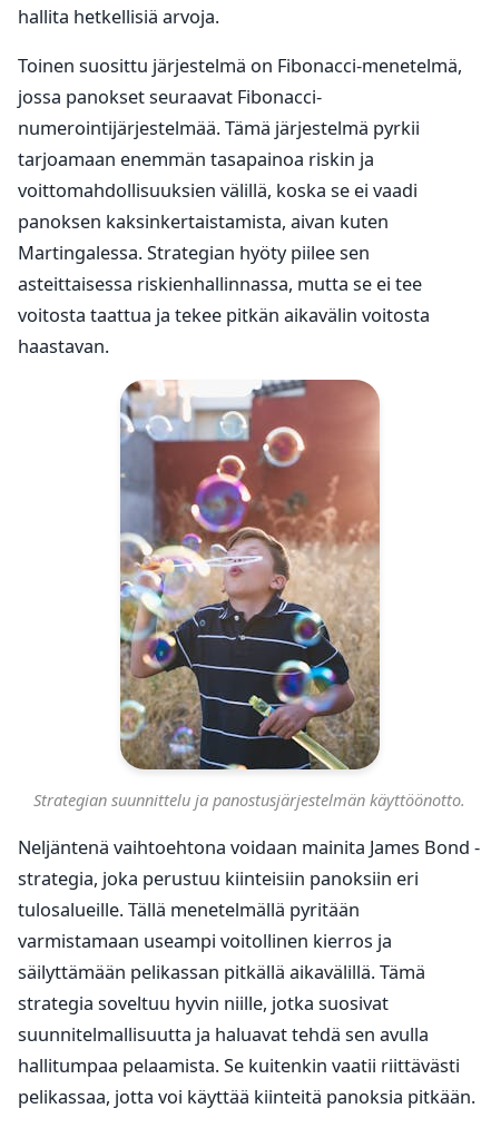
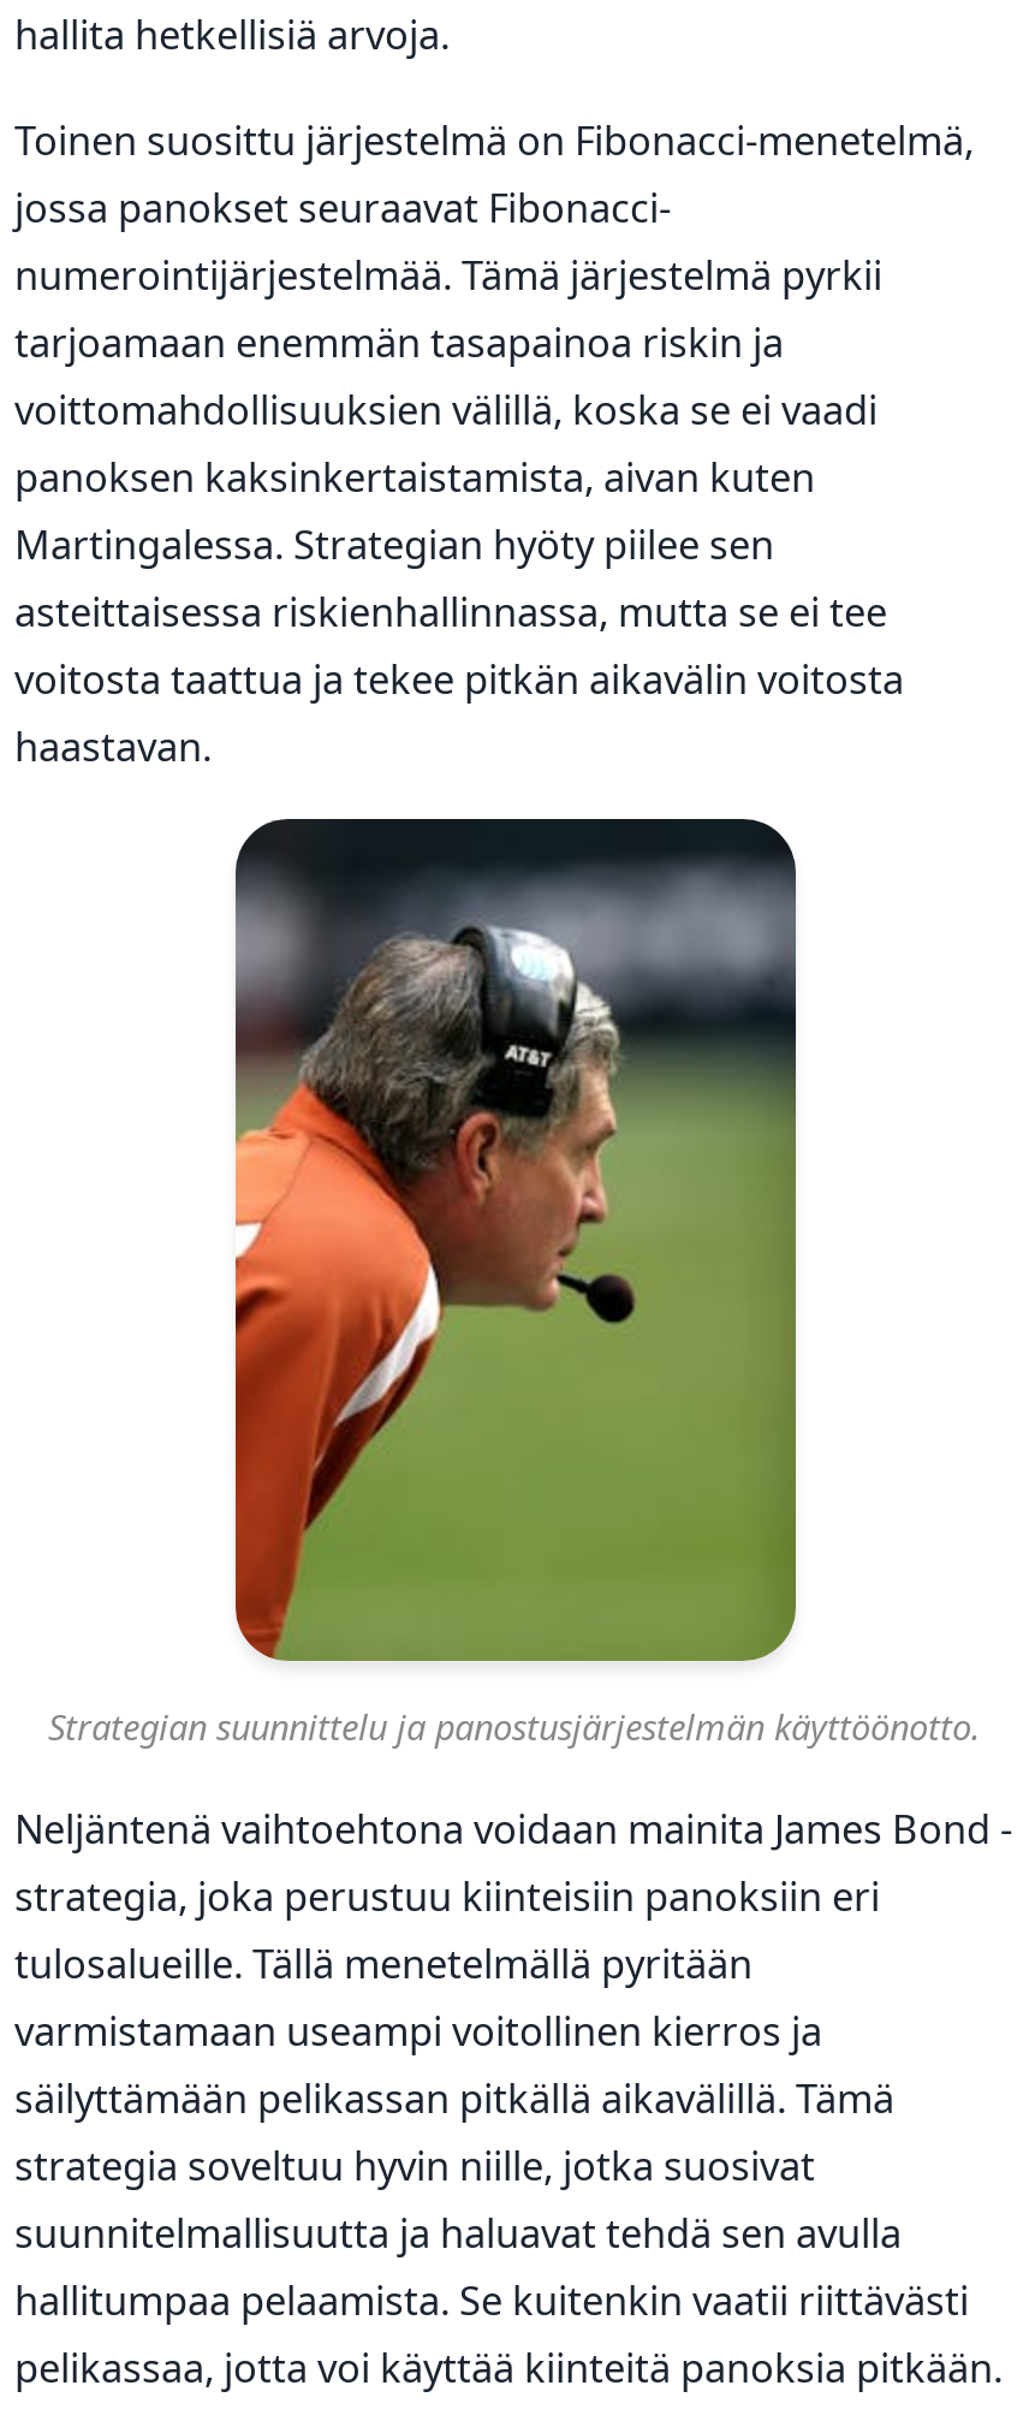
[119,379,381,771] [image] -> [233,815,798,1662] [image]

